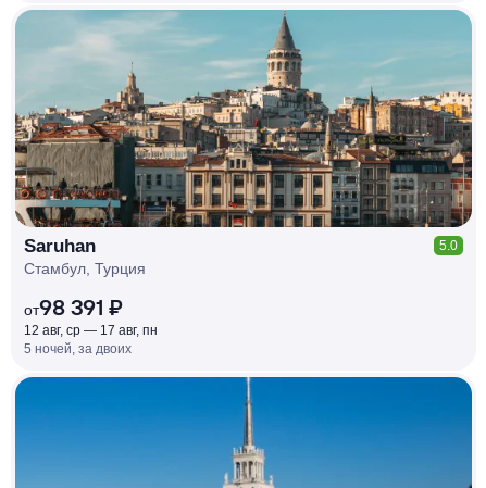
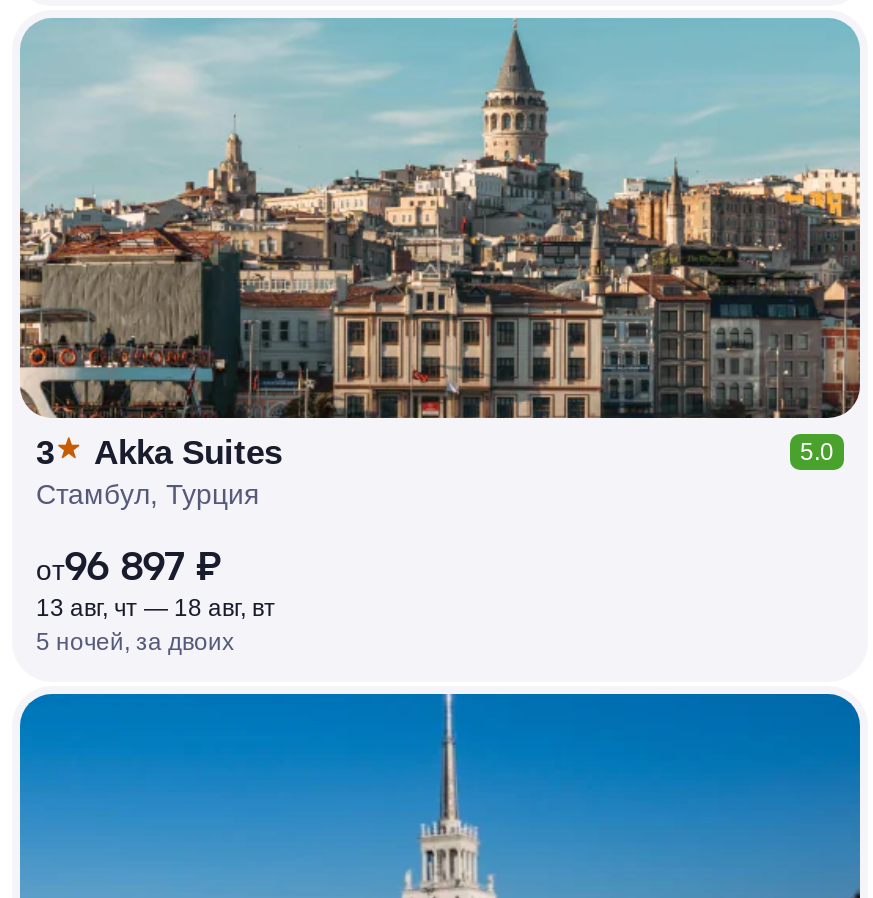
[24,236,96,256] Saruhan -> [36,434,282,472] 3 | Akka Suites
[24,293,123,321] от98 391 ₽ -> [36,540,222,590] от96 897 ₽
[24,323,158,338] 12 авг, ср — 17 авг, пн -> [36,594,276,622] 13 авг, чт — 18 авг, вт

